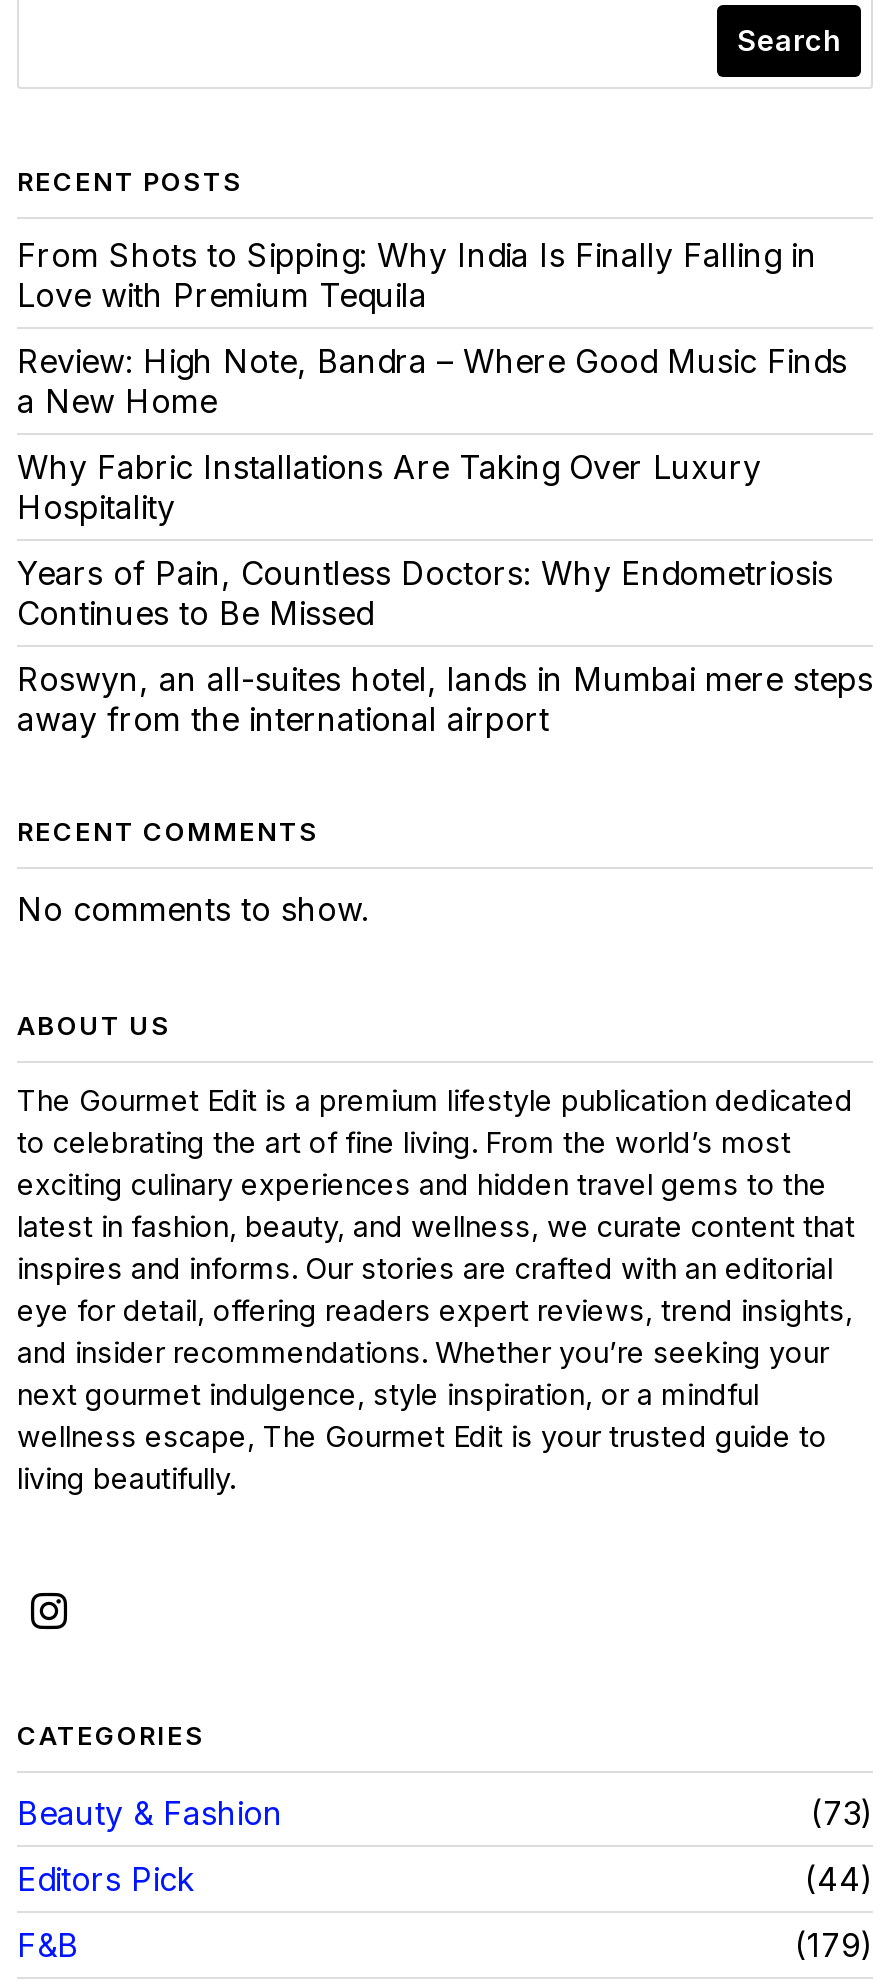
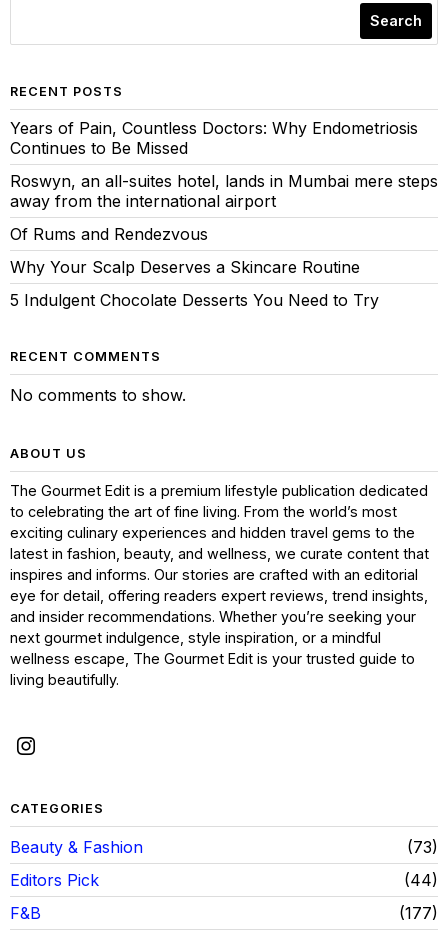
[17,235,847,527] From Shots to Sipping: Why India Is Finally Falling in | Love with Premium Tequila | Review: High Note, Bandra – Where Good Music Finds | a New Home | Why Fabric Installations Are Taking Over Luxury | Hospitality -> none
moved [17,553,873,739] -> [10,118,438,211]: Years of Pain, Countless Doctors: Why Endometriosis | Continues to Be Missed | Roswyn, an all-suites hotel, lands in Mumbai mere steps | away from the international airport
none -> [10,224,379,310] Of Rums and Rendezvous | Why Your Scalp Deserves a Skincare Routine | 5 Indulgent Chocolate Desserts You Need to Try
[807,1925,861,1965] 179 -> [405,903,432,923] 177

